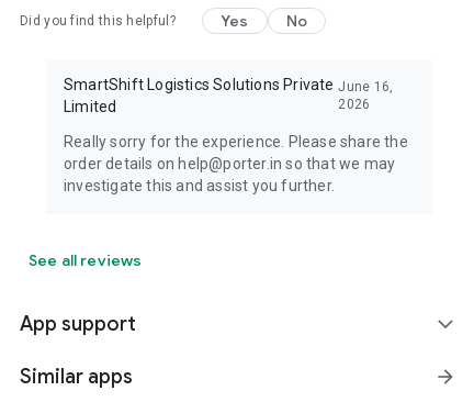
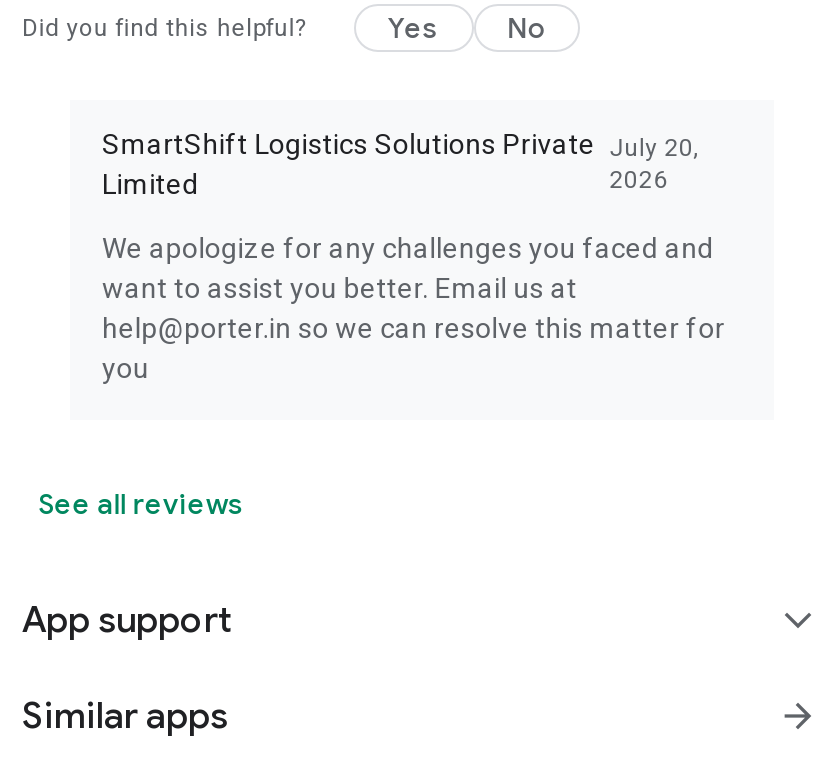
[64,76,394,94] SmartShift Logistics Solutions Private June 16, -> [102,128,700,162] SmartShift Logistics Solutions Private July 20,
[64,133,408,194] Really sorry for the experience. Please share the | order details on help@porter.in so that we may | investigate this and assist you further. -> [102,232,725,384] We apologize for any challenges you faced and | want to assist you better. Email us at | help@porter.in so we can resolve this matter for | you

